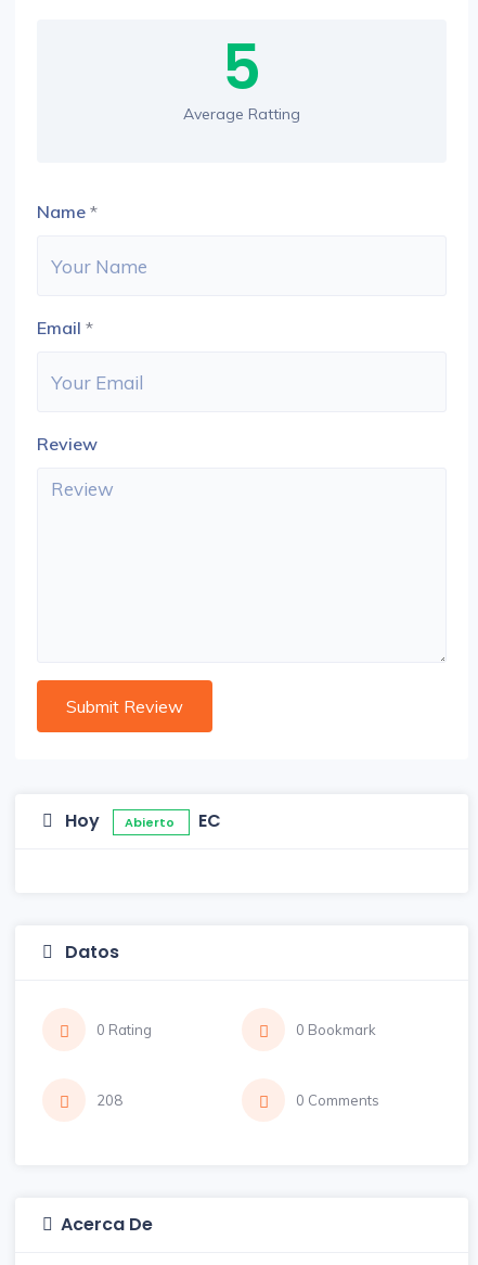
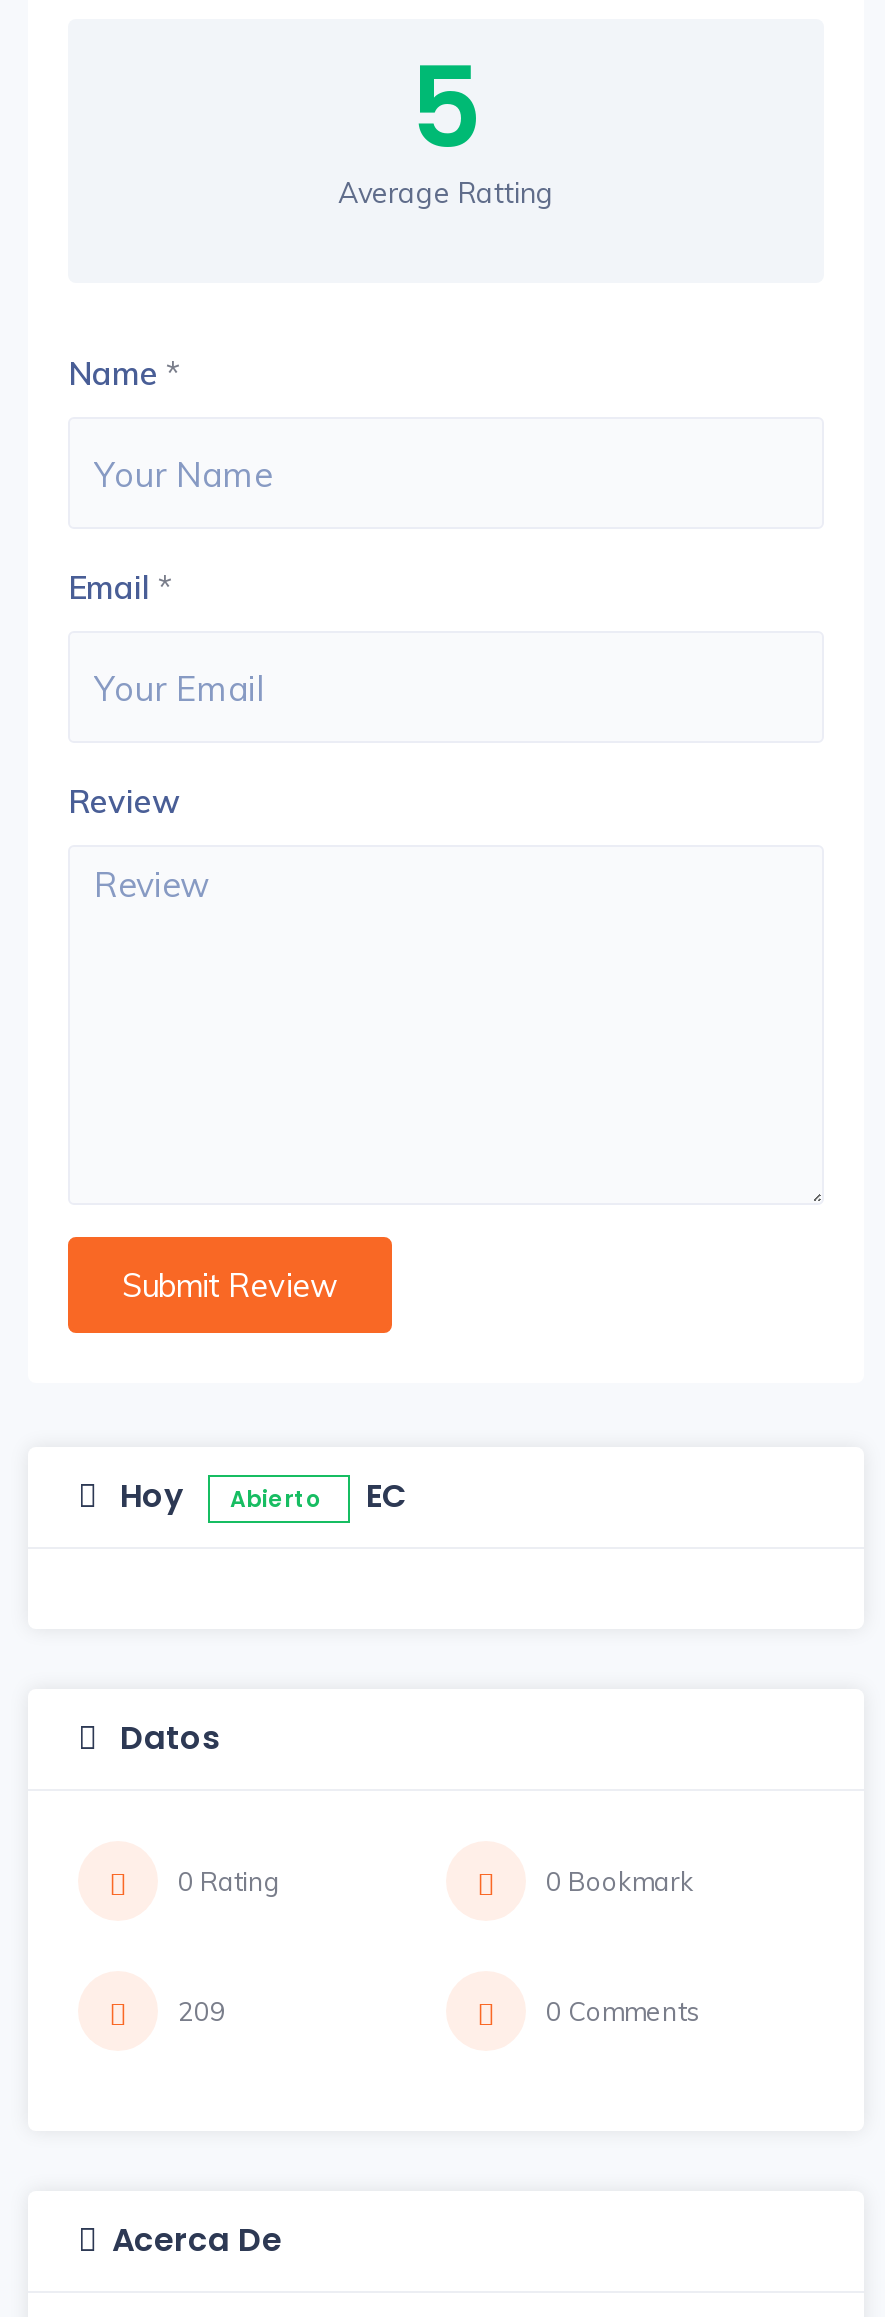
[96,1091,122,1109] 208 -> [178,1995,226,2027] 209

